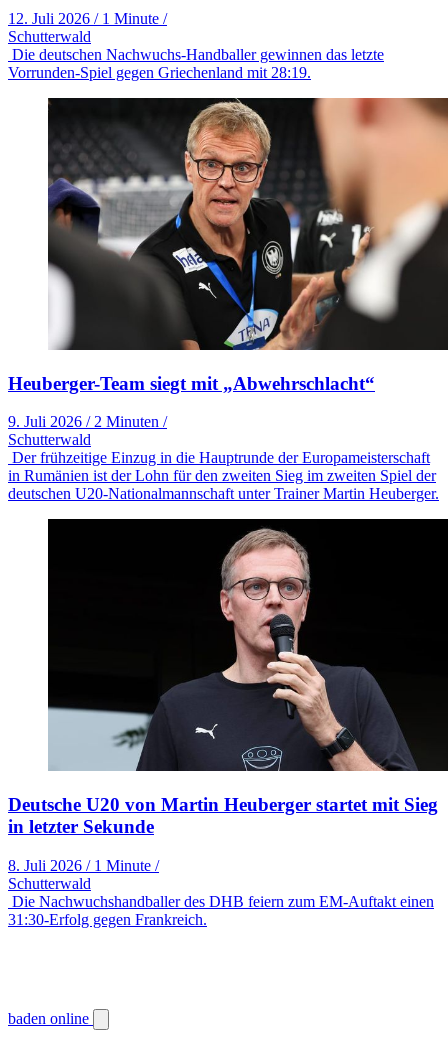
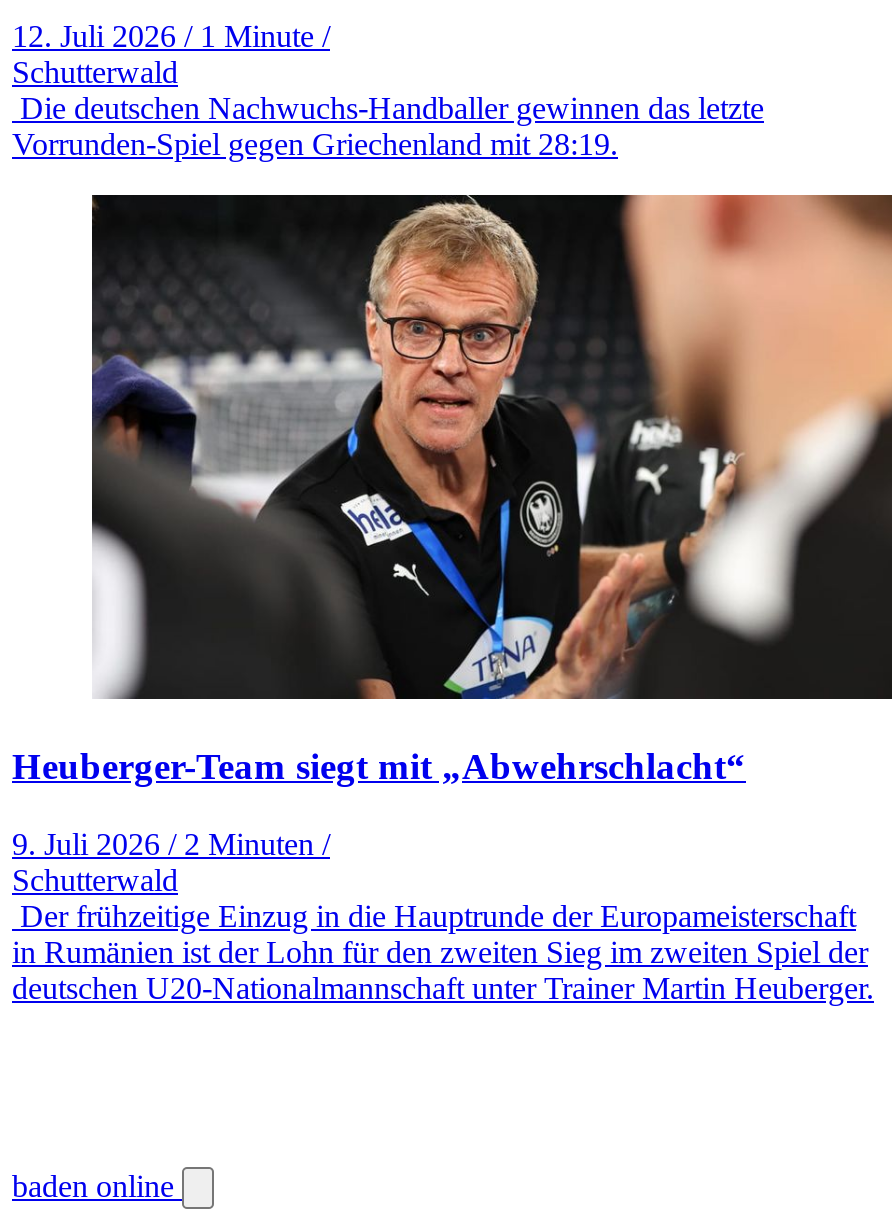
[8,518,445,928] [image] | Deutsche U20 von Martin Heuberger startet mit Sieg | in letzter Sekunde | 8. Juli 2026 / 1 Minute / | Schutterwald | Die Nachwuchshandballer des DHB feiern zum EM-Auftakt einen | 31:30-Erfolg gegen Frankreich. -> none

